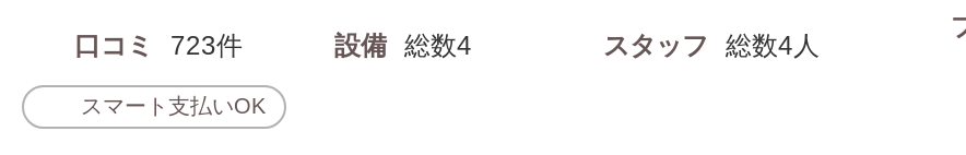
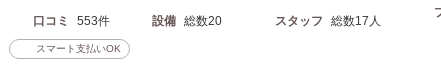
[74,30,820,60] 口コミ 723件 | 設備 総数4 | スタッフ 総数4人 -> [33,14,381,28] 口コミ 553件 | 設備 総数20 | スタッフ 総数17人

